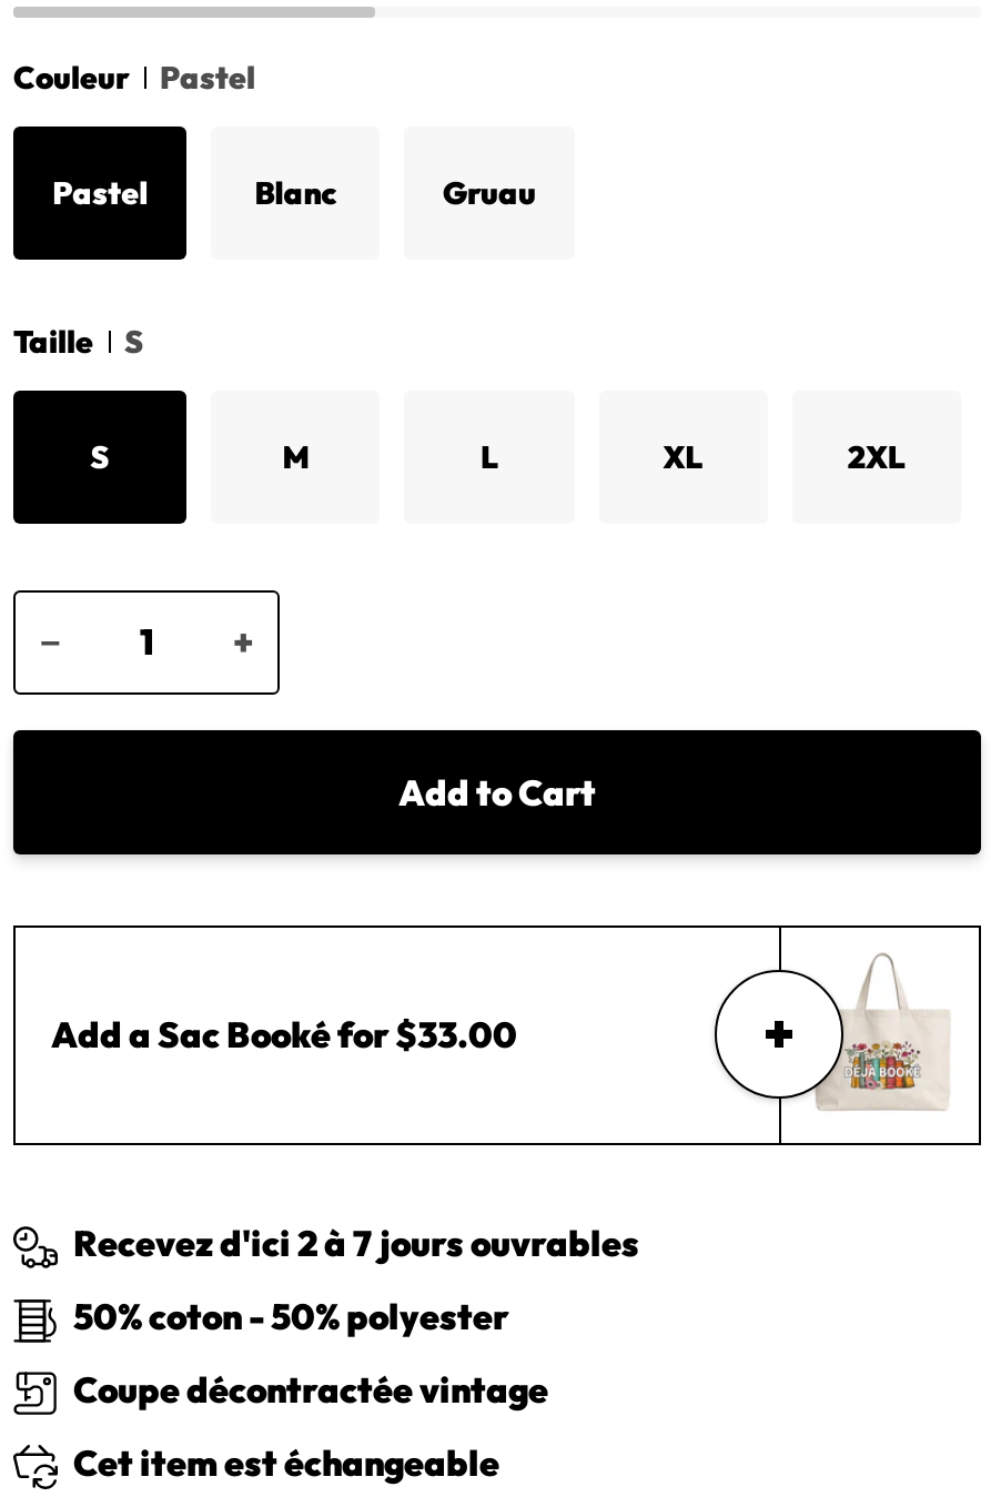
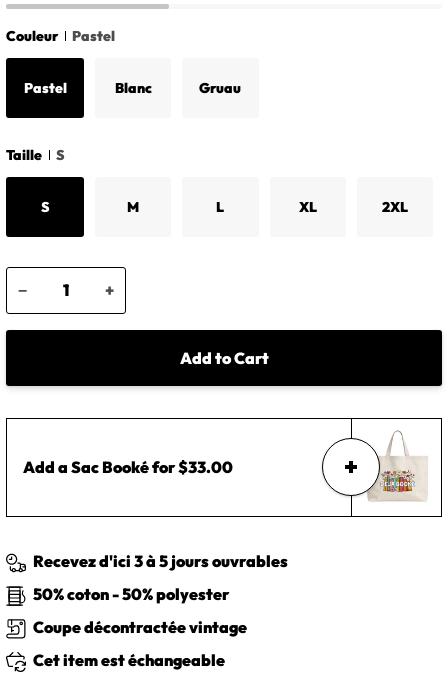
[73,1221,639,1265] Recevez d'ici 2 à 7 jours ouvrables -> [33,551,288,571] Recevez d'ici 3 à 5 jours ouvrables

